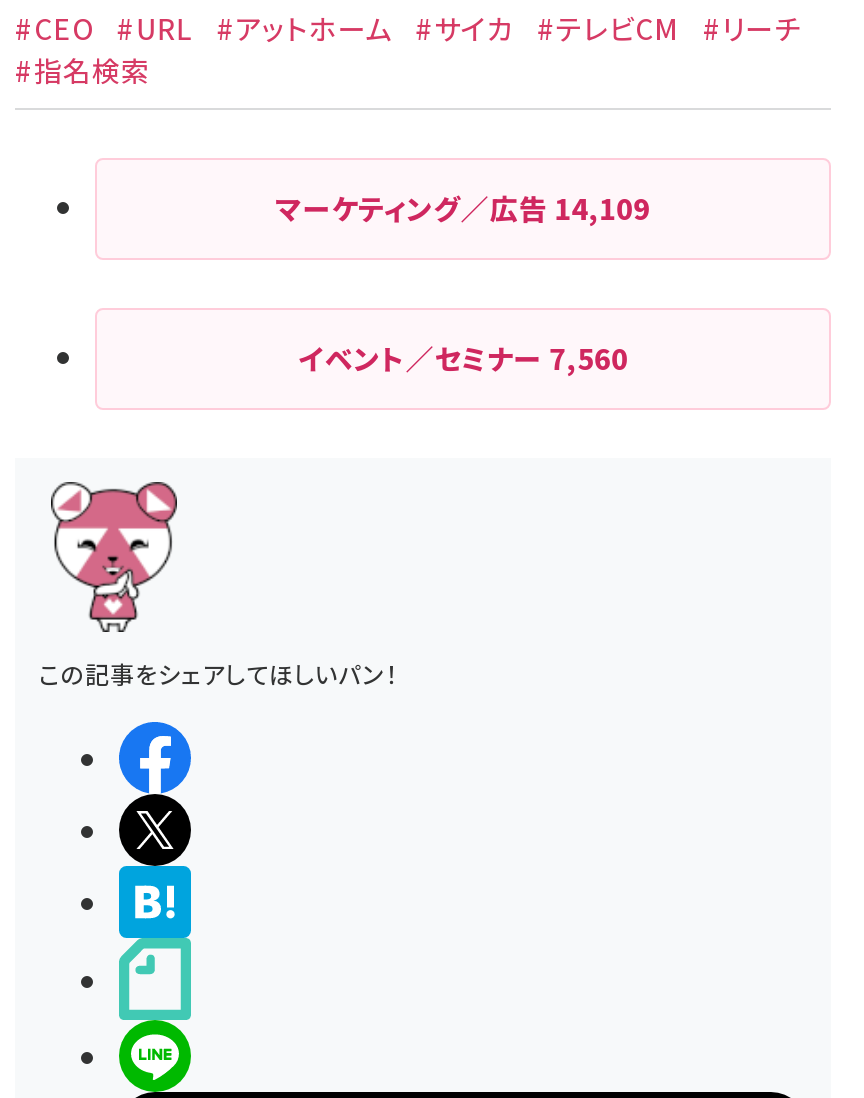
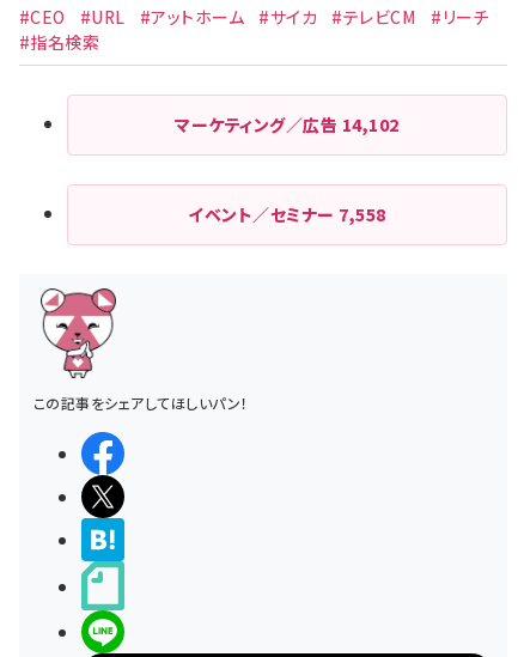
[276,189,650,229] マーケティング／広告14,109 -> [175,113,399,137] マーケティング／広告14,102
[298,339,628,379] イベント／セミナー7,560 -> [188,203,386,227] イベント／セミナー7,558

